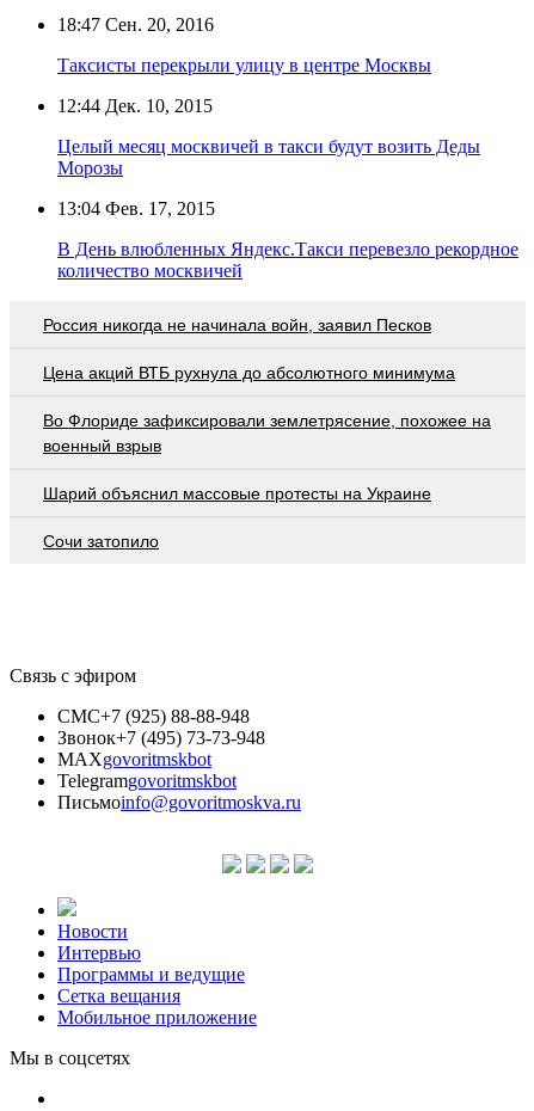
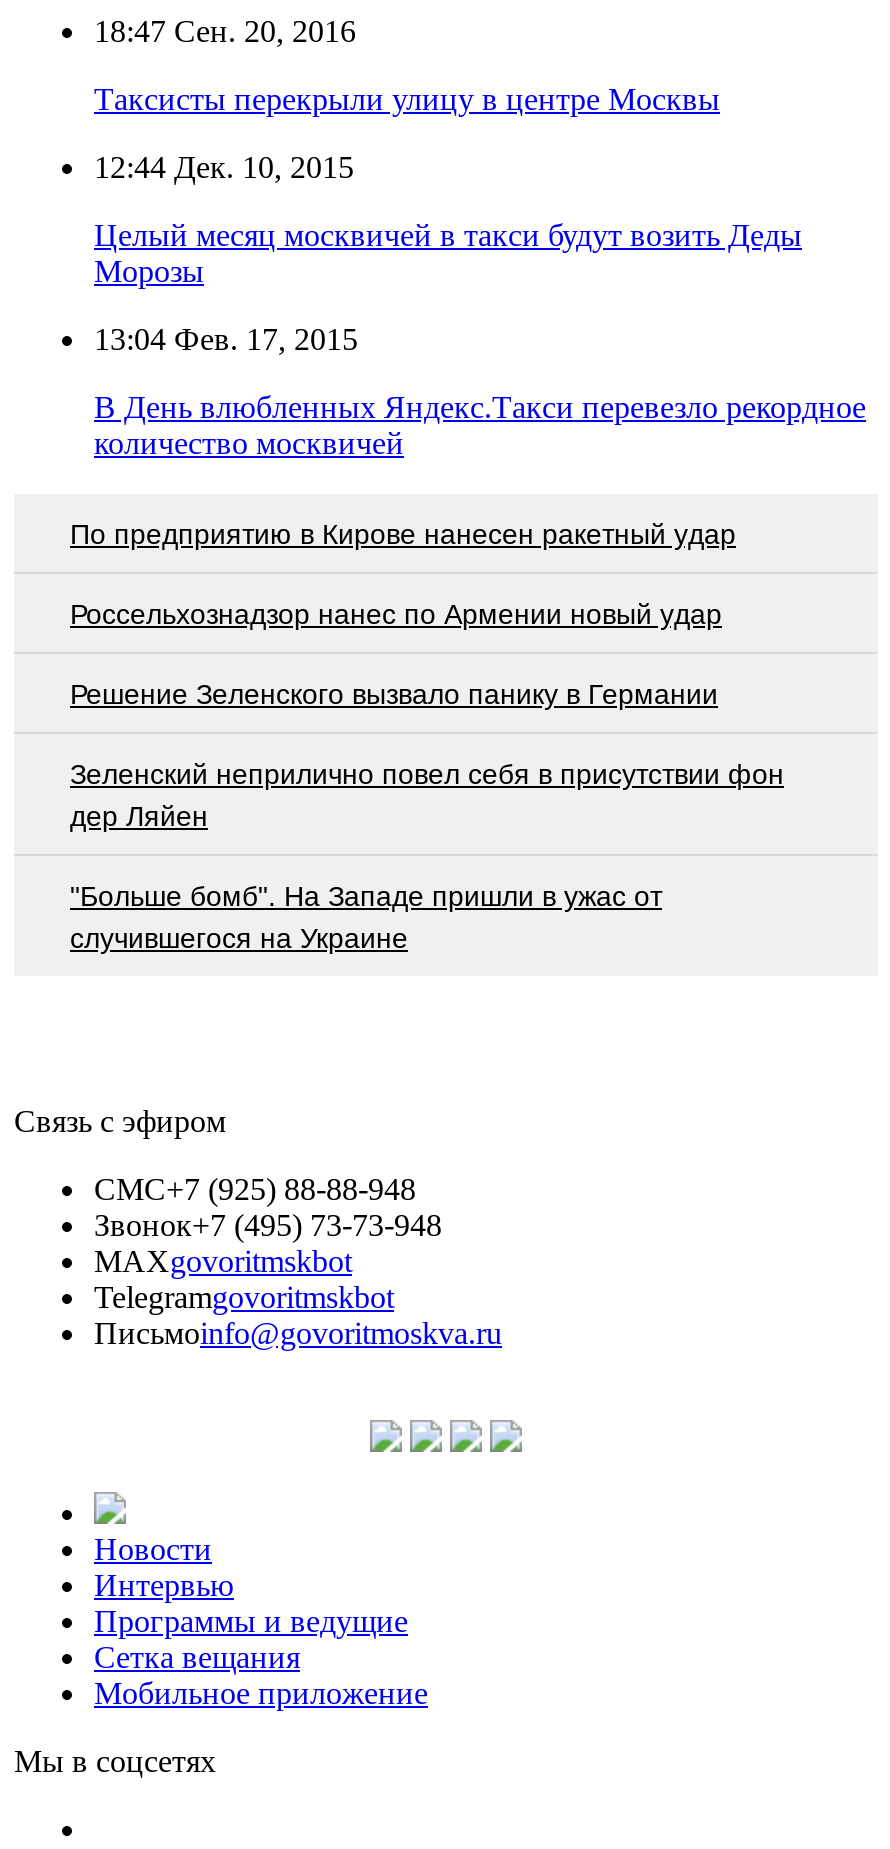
[43,315,431,334] Россия никогда не начинала войн, заявил Песков -> [70,519,736,551] По предприятию в Кирове нанесен ракетный удар
[43,363,455,382] Цена акций ВТБ рухнула до абсолютного минимума -> [70,599,722,631] Россельхознадзор нанес по Армении новый удар
[43,410,491,455] Во Флориде зафиксировали землетрясение, похожее на | военный взрыв -> [70,679,718,711] Решение Зеленского вызвало панику в Германии
[43,483,431,502] Шарий объяснил массовые протесты на Украине -> [70,759,784,833] Зеленский неприлично повел cебя в присутствии фон | дер Ляйен
[43,531,159,550] Сочи затопило -> [70,881,662,955] "Больше бомб". На Западе пришли в ужас от | случившегося на Украине

